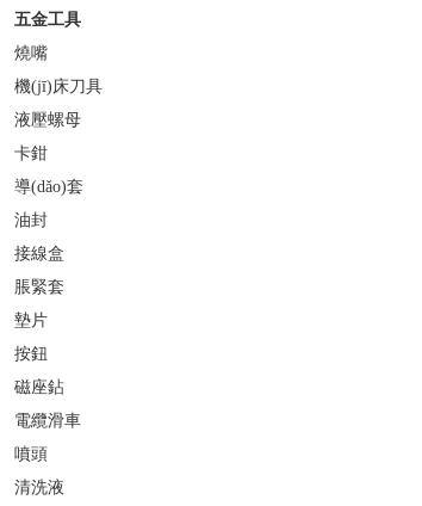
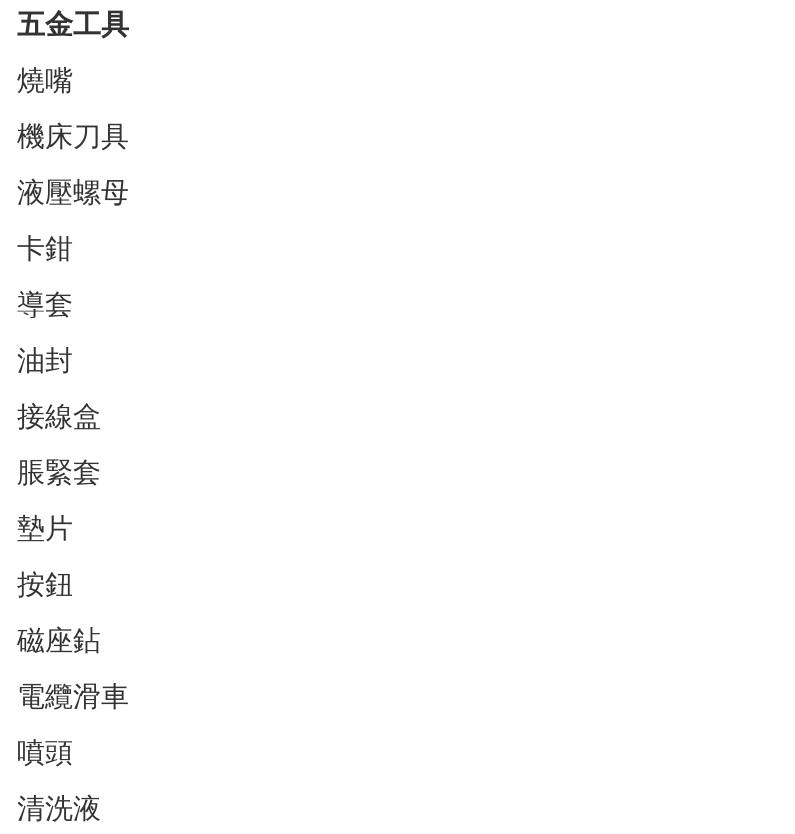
[14,78,103,95] 機(jī)床刀具 -> [17,122,129,152] 機床刀具
[14,178,83,196] 導(dǎo)套 -> [17,290,73,320] 導套

